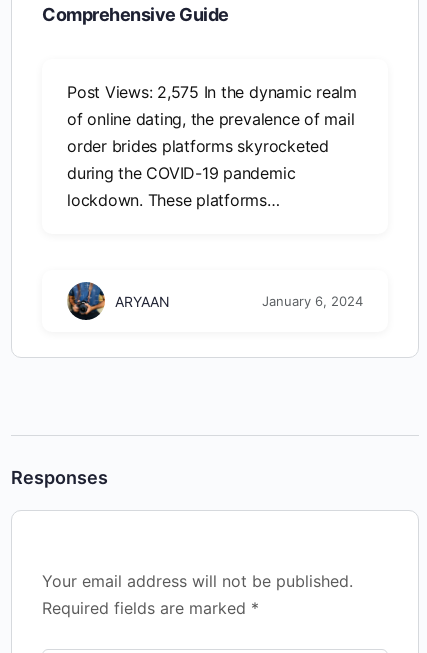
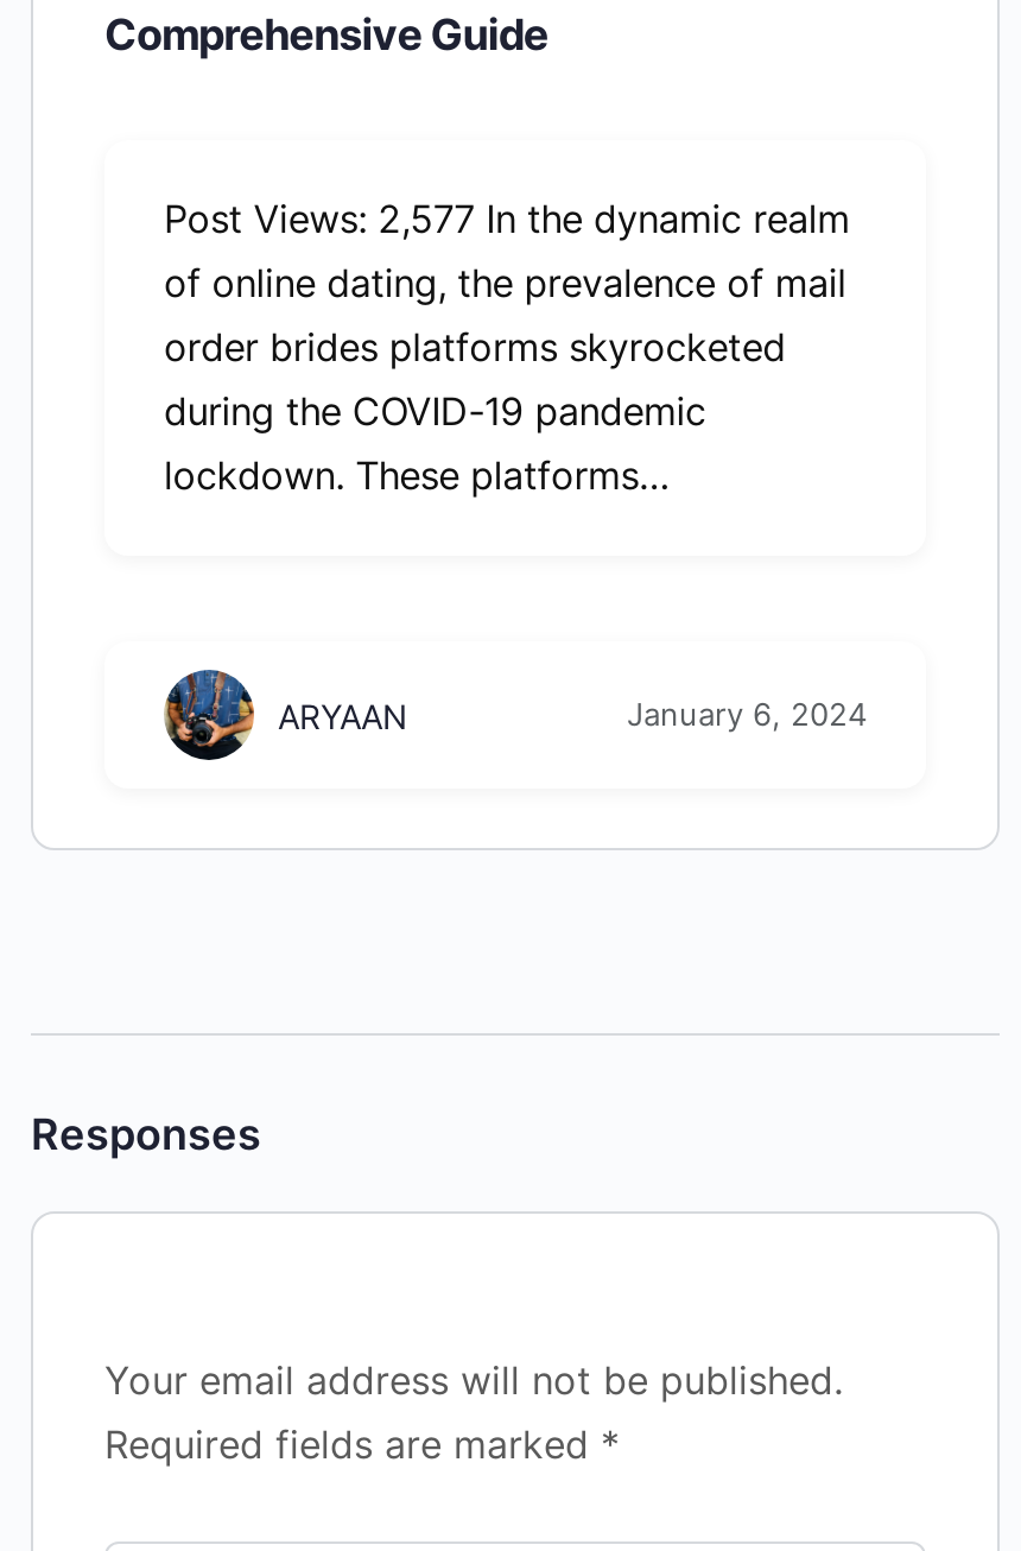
[67,82,357,102] Post Views: 2,575 In the dynamic realm -> [164,195,850,243] Post Views: 2,577 In the dynamic realm

